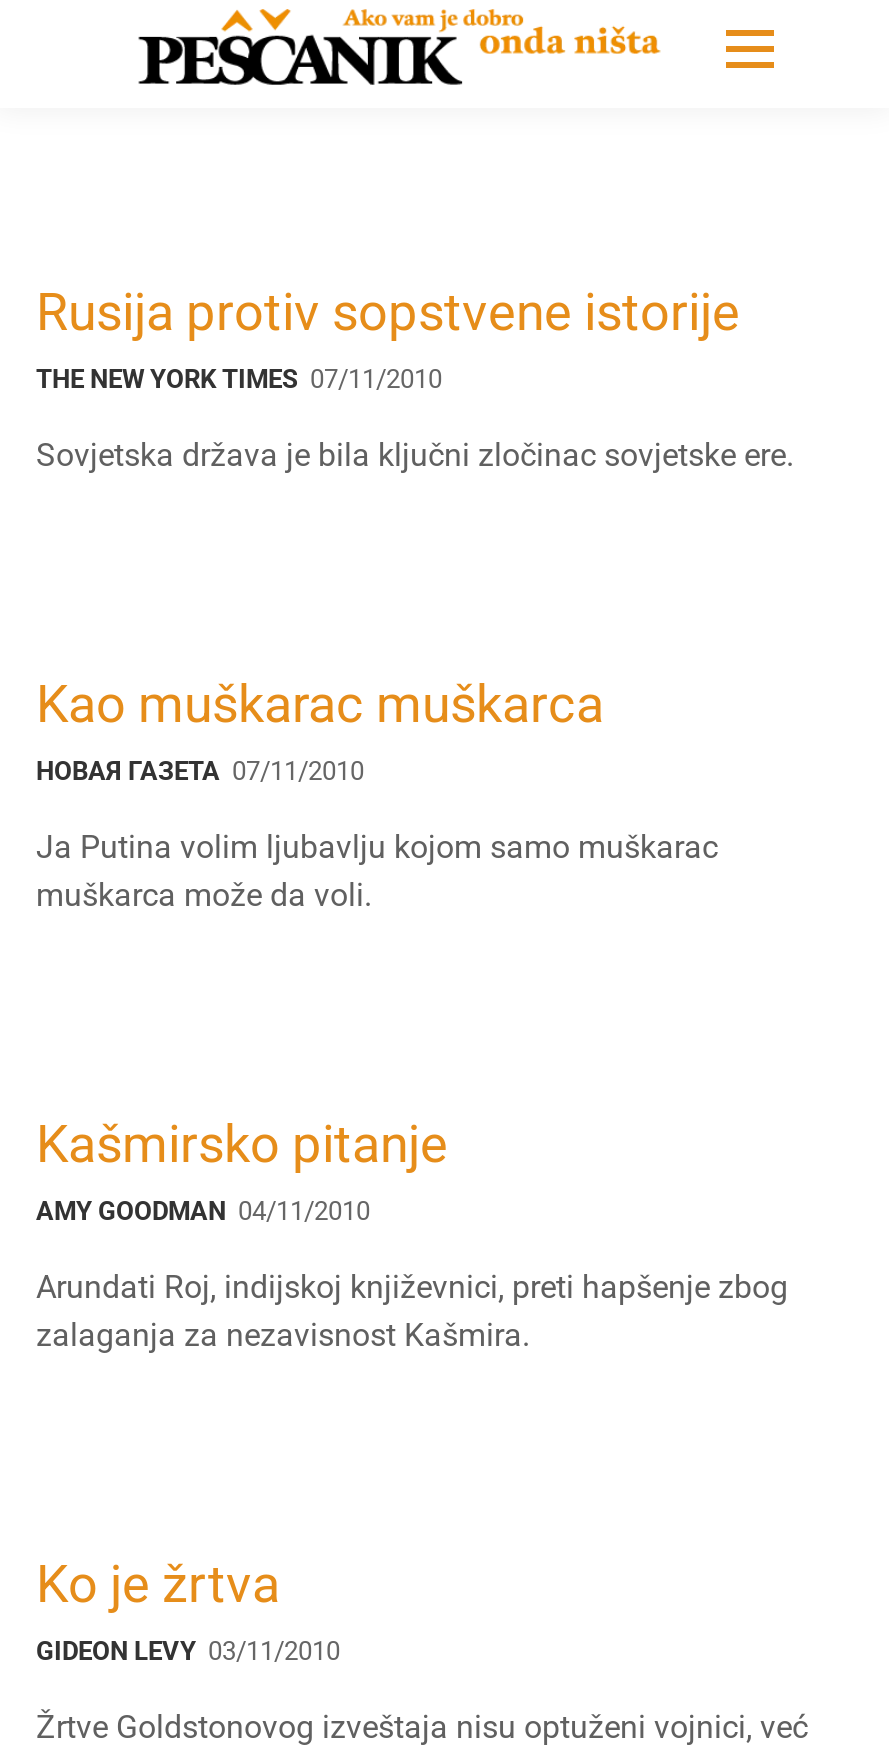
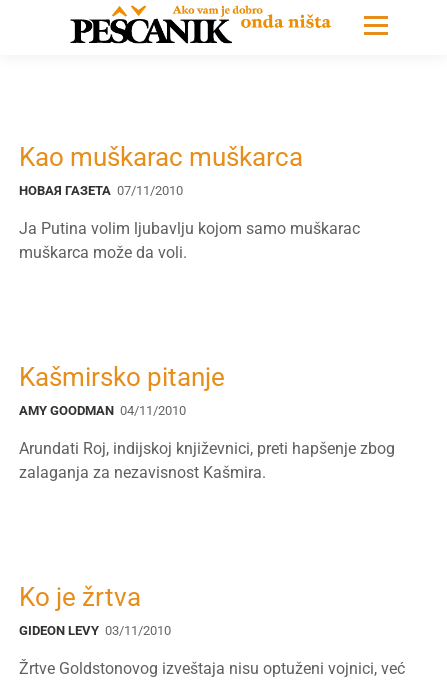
[36,282,794,474] Rusija protiv sopstvene istorije | THE NEW YORK TIMES 07/11/2010 | Sovjetska država je bila ključni zločinac sovjetske ere. -> none

